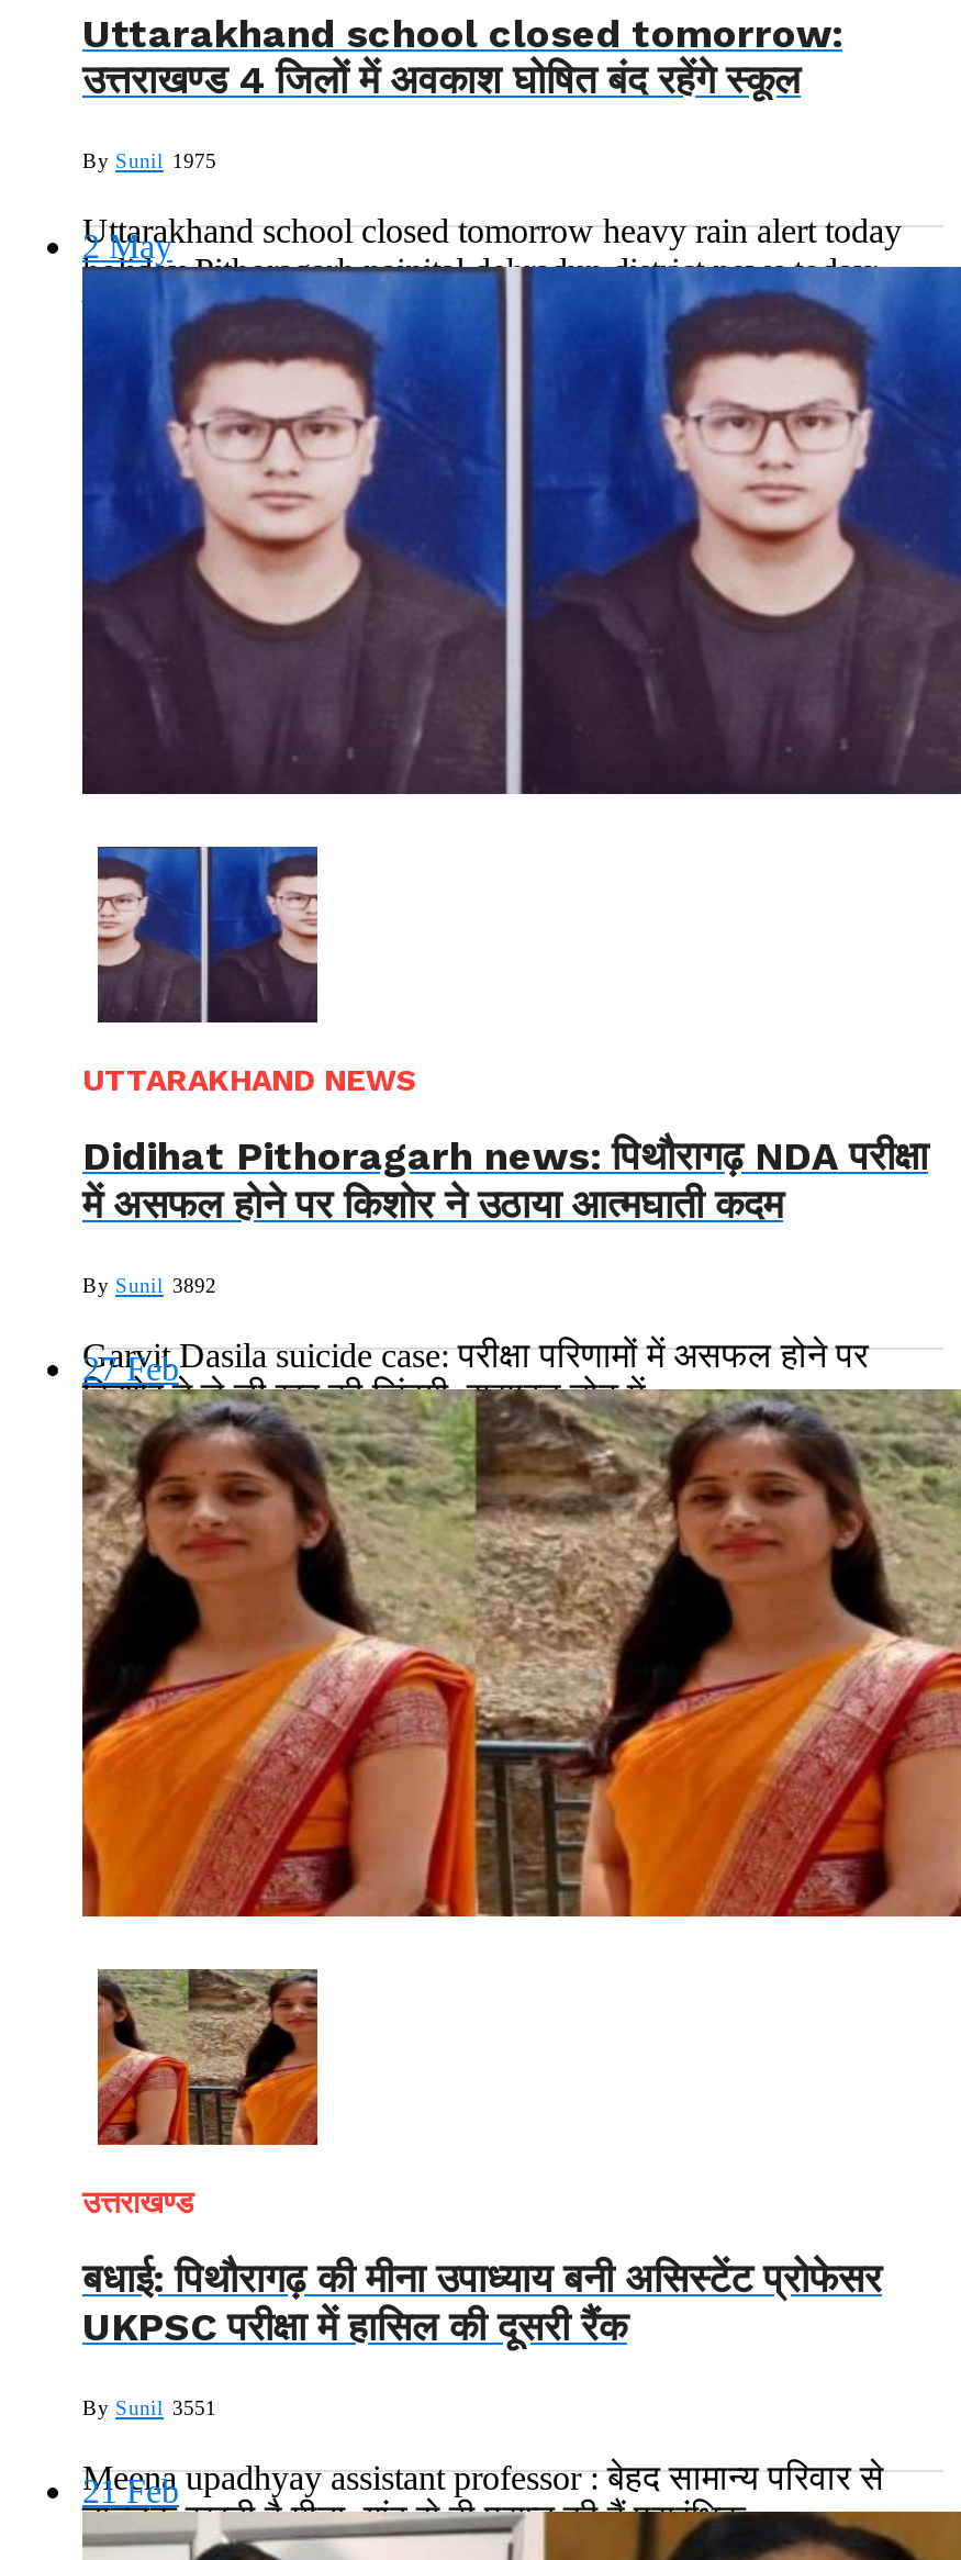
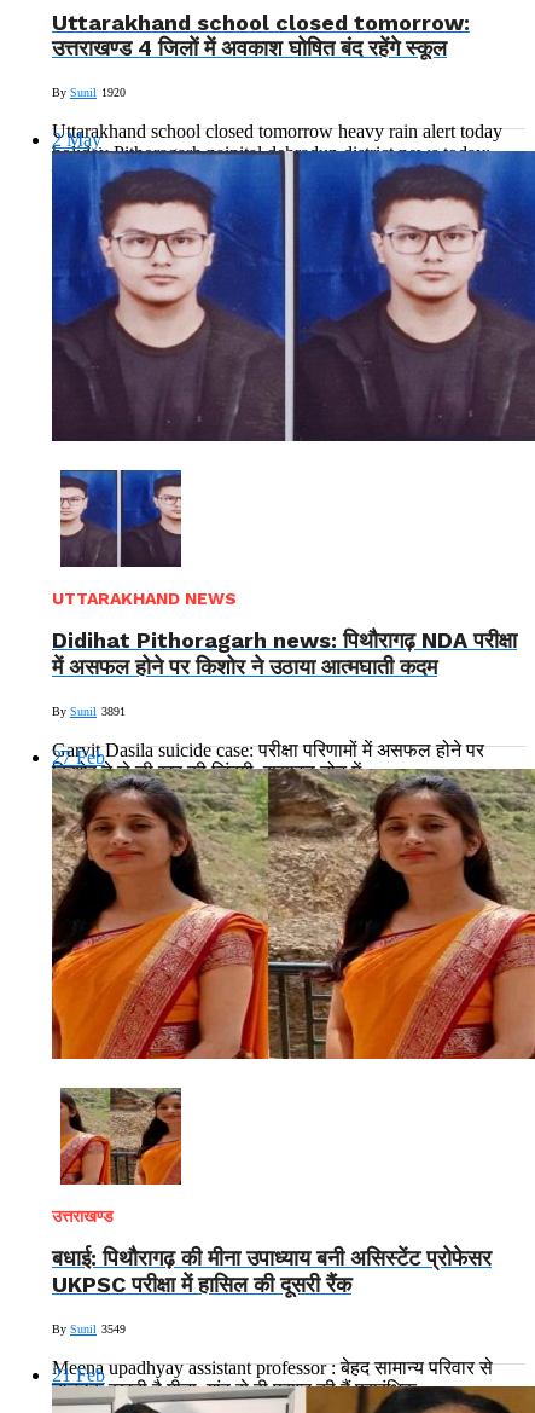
[82,149,216,173] By Sunil 1975 -> [52,86,126,99] By Sunil 1920
[82,1274,216,1298] By Sunil 3892 -> [52,705,126,718] By Sunil 3891
[82,2396,216,2420] By Sunil 3551 -> [52,1323,126,1336] By Sunil 3549

